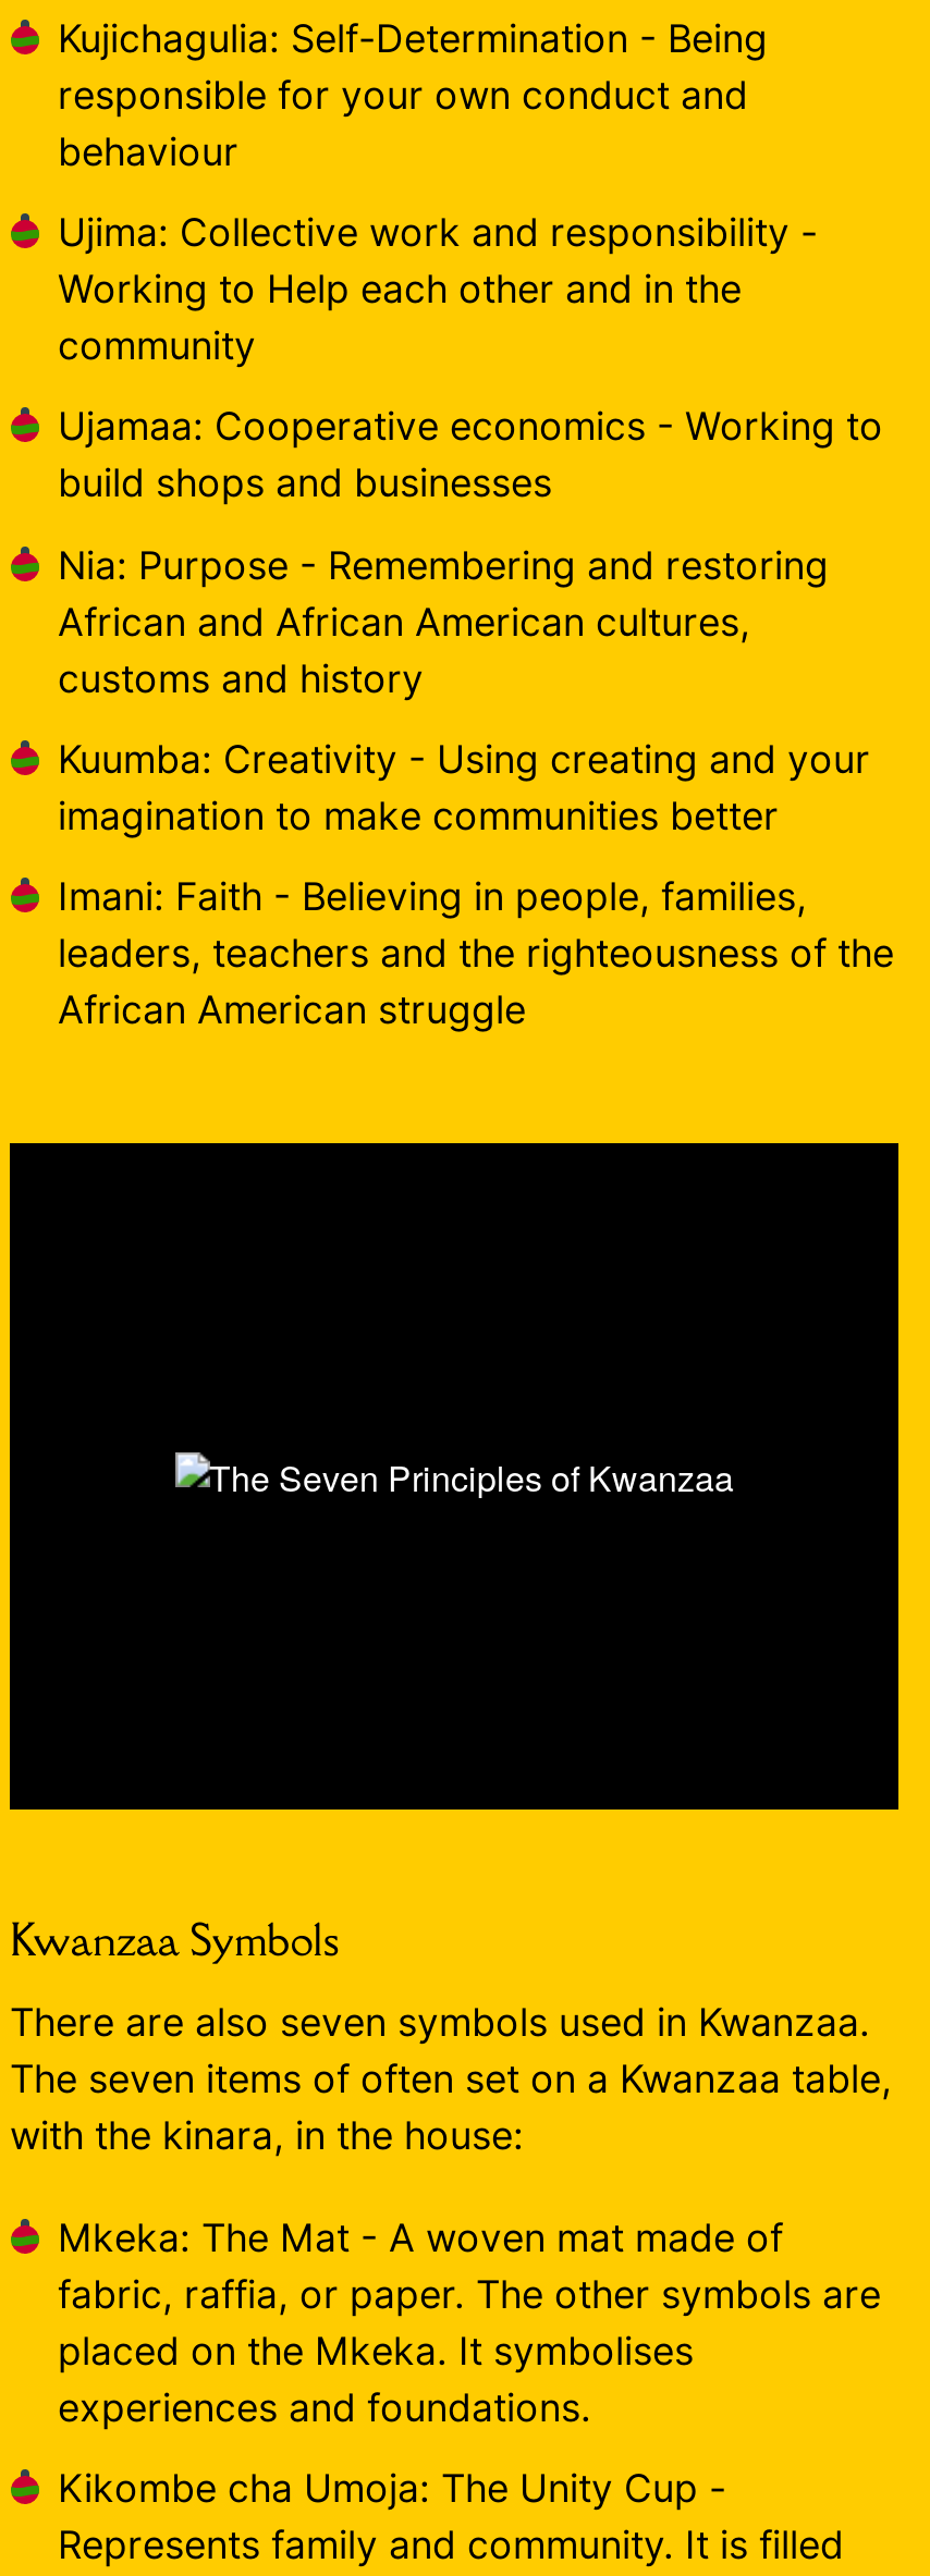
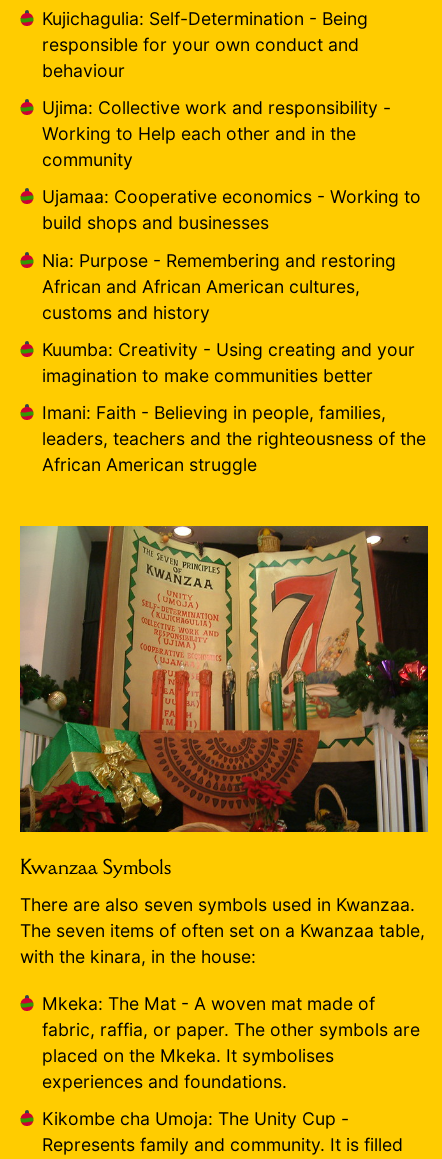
none -> [19,525,429,833] [image]

